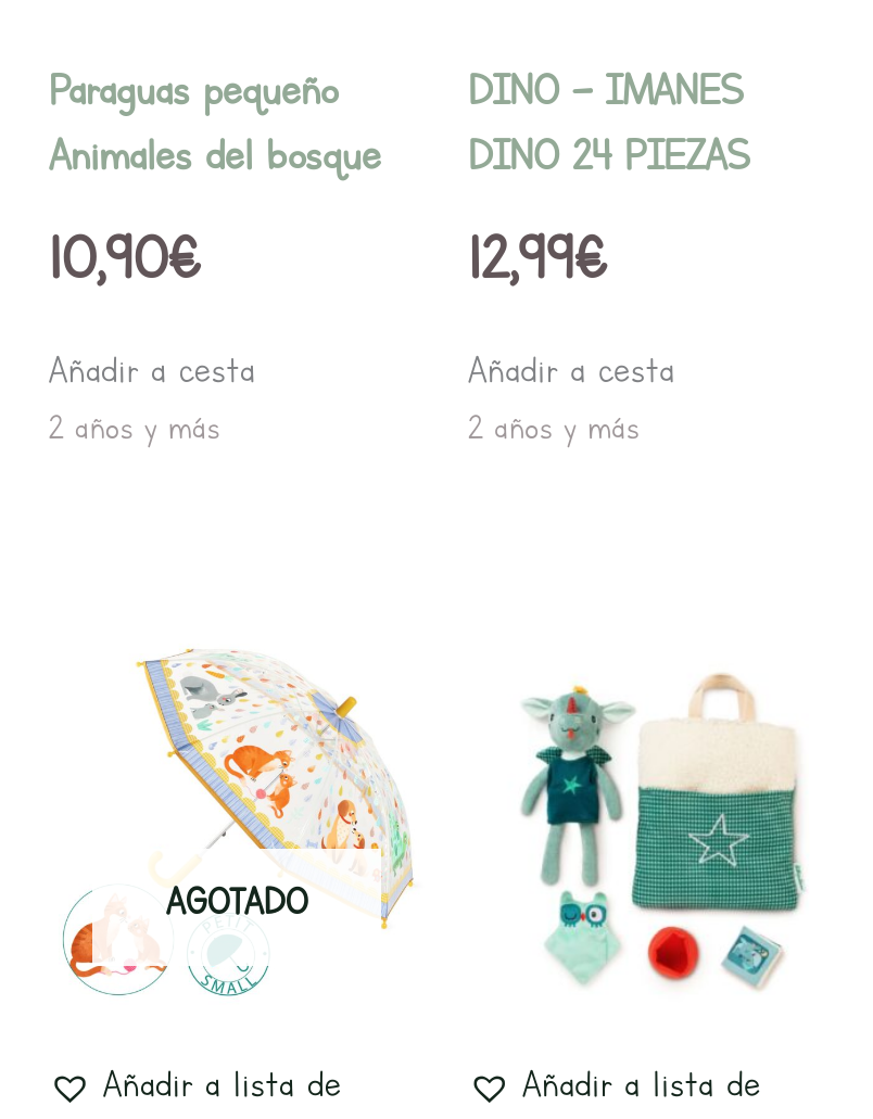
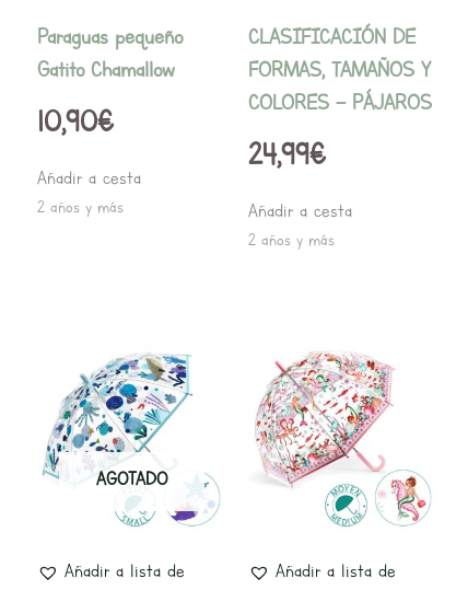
[468,64,750,183] DINO – IMANES | DINO 24 PIEZAS -> [248,23,432,116] CLASIFICACIÓN DE | FORMAS, TAMAÑOS Y | COLORES – PÁJAROS
[48,129,381,183] Animales del bosque -> [37,56,175,84] Gatito Chamallow
[468,221,607,295] 12,99€ -> [248,135,326,173] 24,99€
[60,647,416,996] [image] -> [42,351,221,528] [image]
[483,651,820,996] [image] -> [255,351,432,528] [image]

